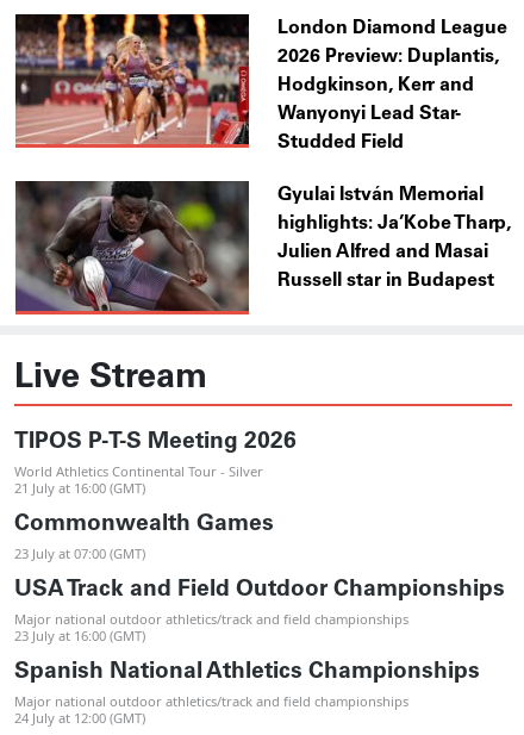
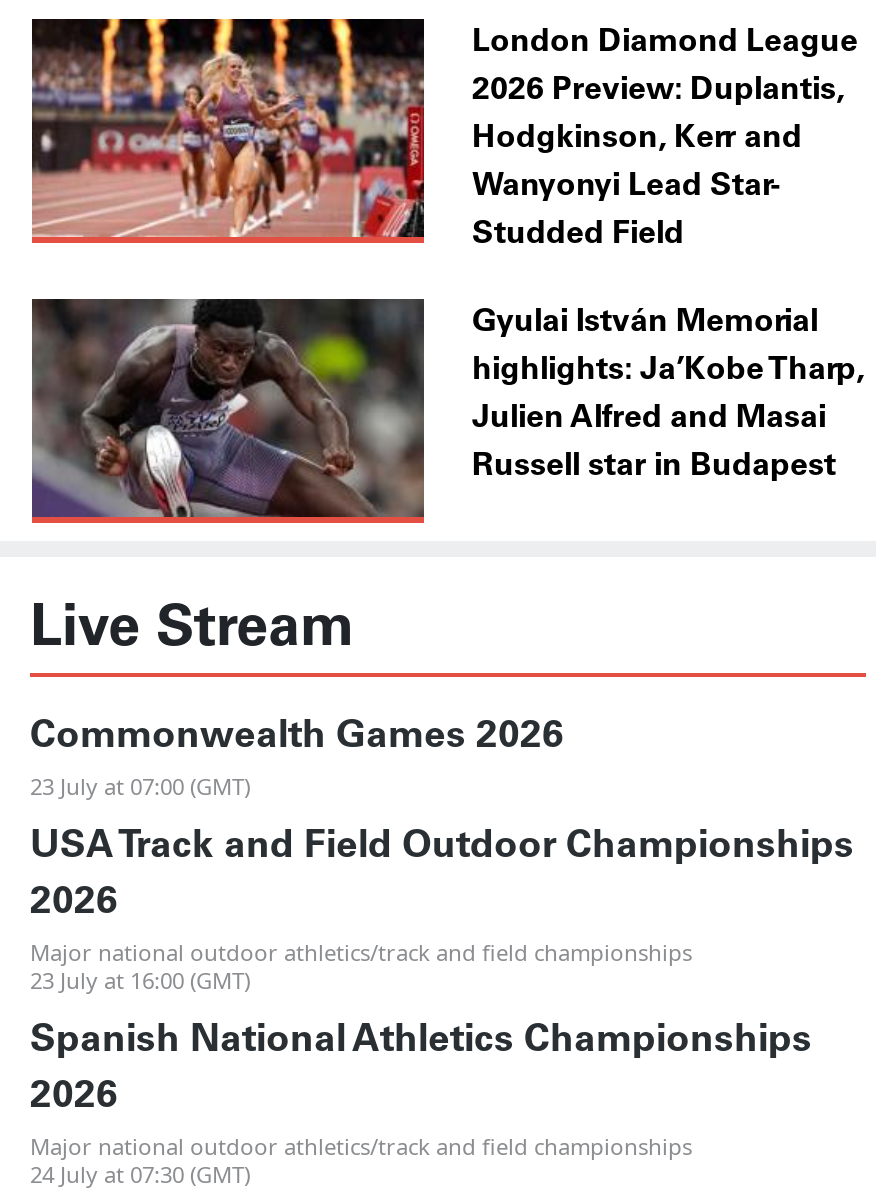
[14,431,297,534] TIPOS P-T-S Meeting 2026 | World Athletics Continental Tour - Silver | 21 July at 16:00 (GMT) | Commonwealth Games -> [30,718,564,754] Commonwealth Games 2026
moved [14,544,505,600] -> [30,770,854,864]: 23 July at 07:00 (GMT) | USA Track and Field Outdoor Championships
none -> [30,884,118,920] 2026
moved [14,609,480,682] -> [30,936,812,1058]: Major national outdoor athletics/track and field championships | 23 July at 16:00 (GMT) | Spanish National Athletics Championships
none -> [30,1078,118,1114] 2026
[14,708,145,726] 24 July at 12:00 (GMT) -> [30,1158,250,1188] 24 July at 07:30 (GMT)

